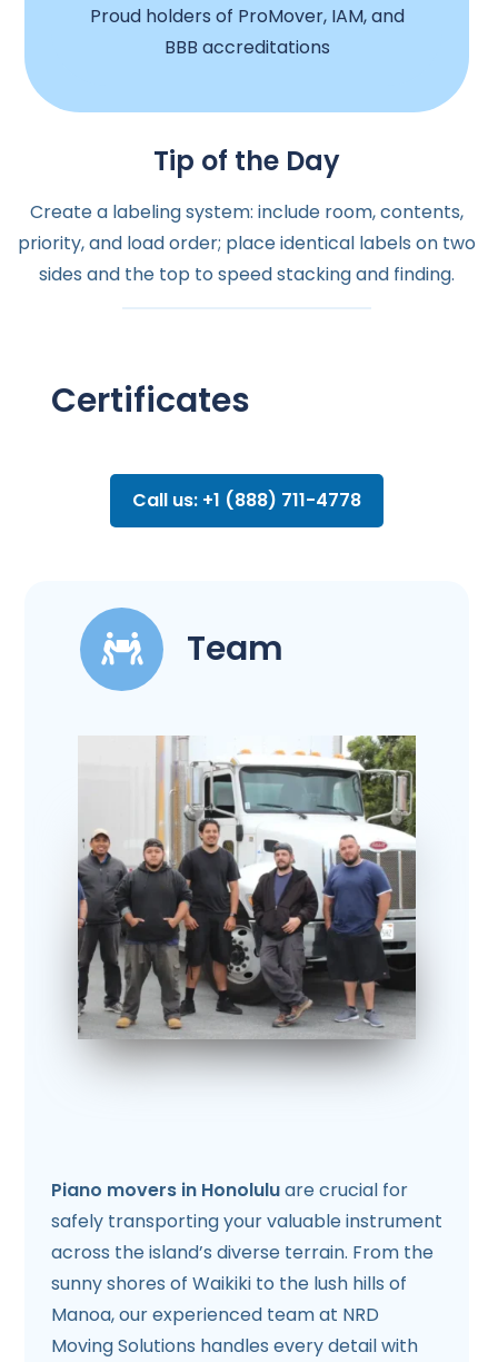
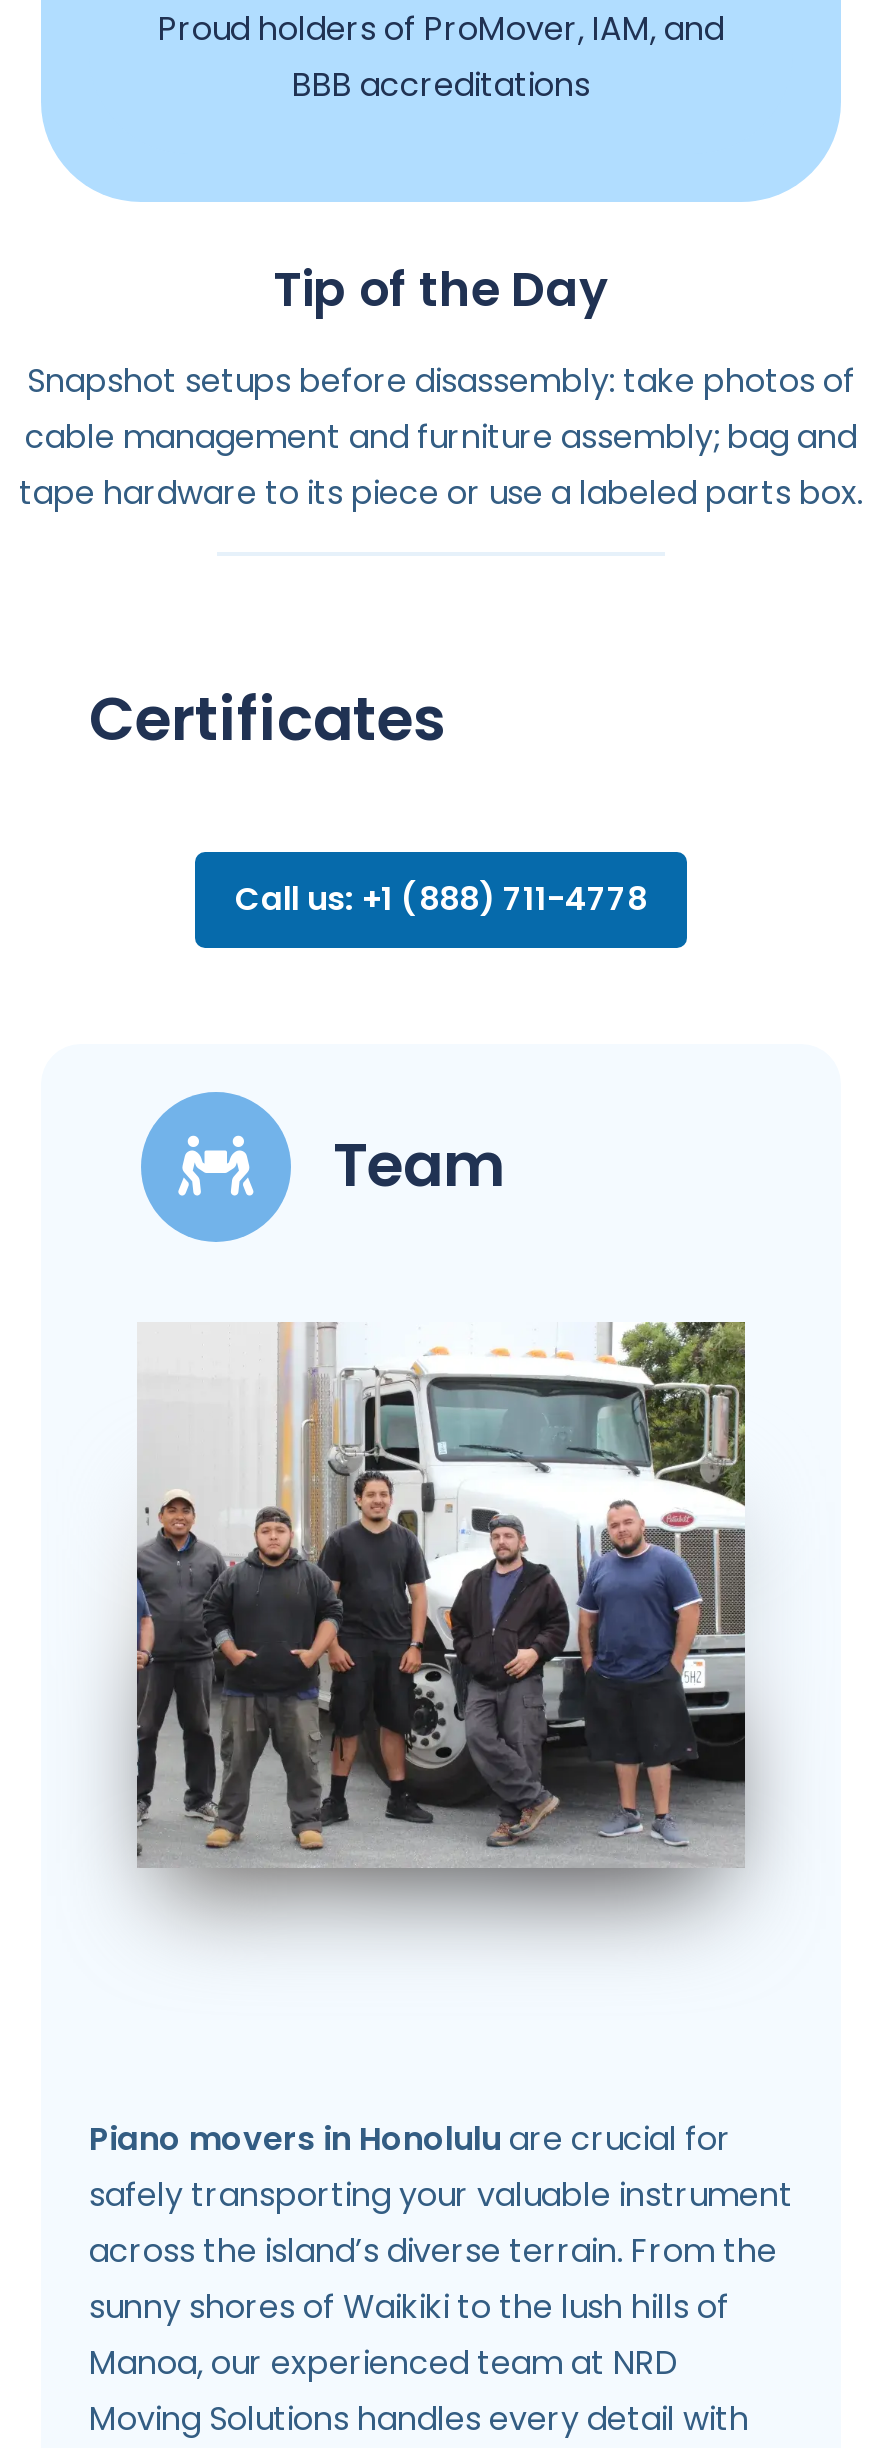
[18,199,476,287] Create a labeling system: include room, contents, | priority, and load order; place identical labels on two | sides and the top to speed stacking and finding. -> [19,358,863,516] Snapshot setups before disassembly: take photos of | cable management and furniture assembly; bag and | tape hardware to its piece or use a labeled parts box.

